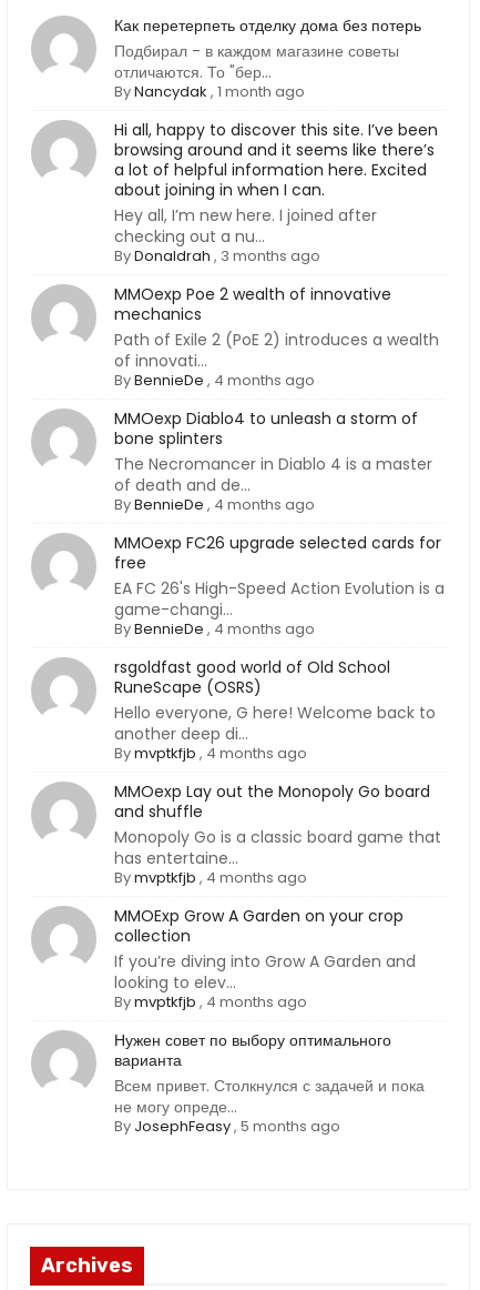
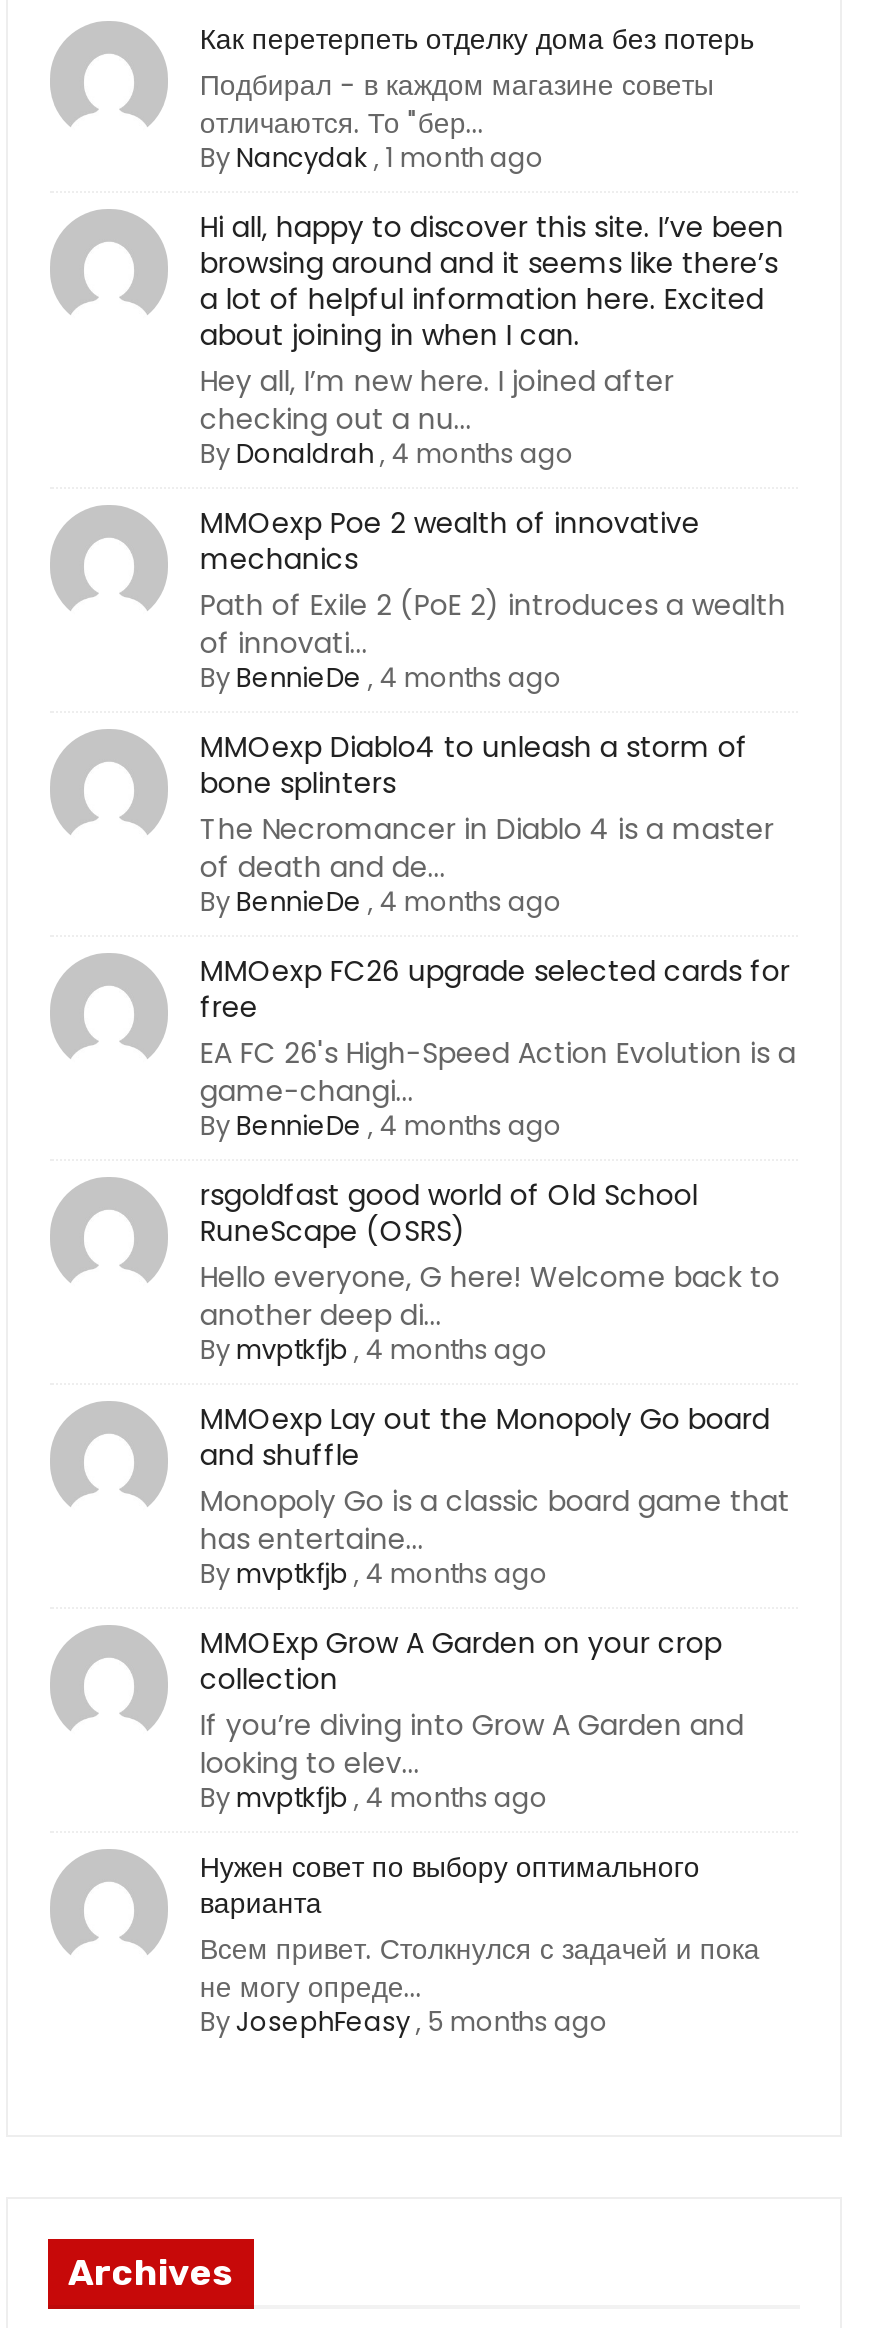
[114,245,320,266] By Donaldrah, 3 months ago -> [200,436,574,474] By Donaldrah, 4 months ago

